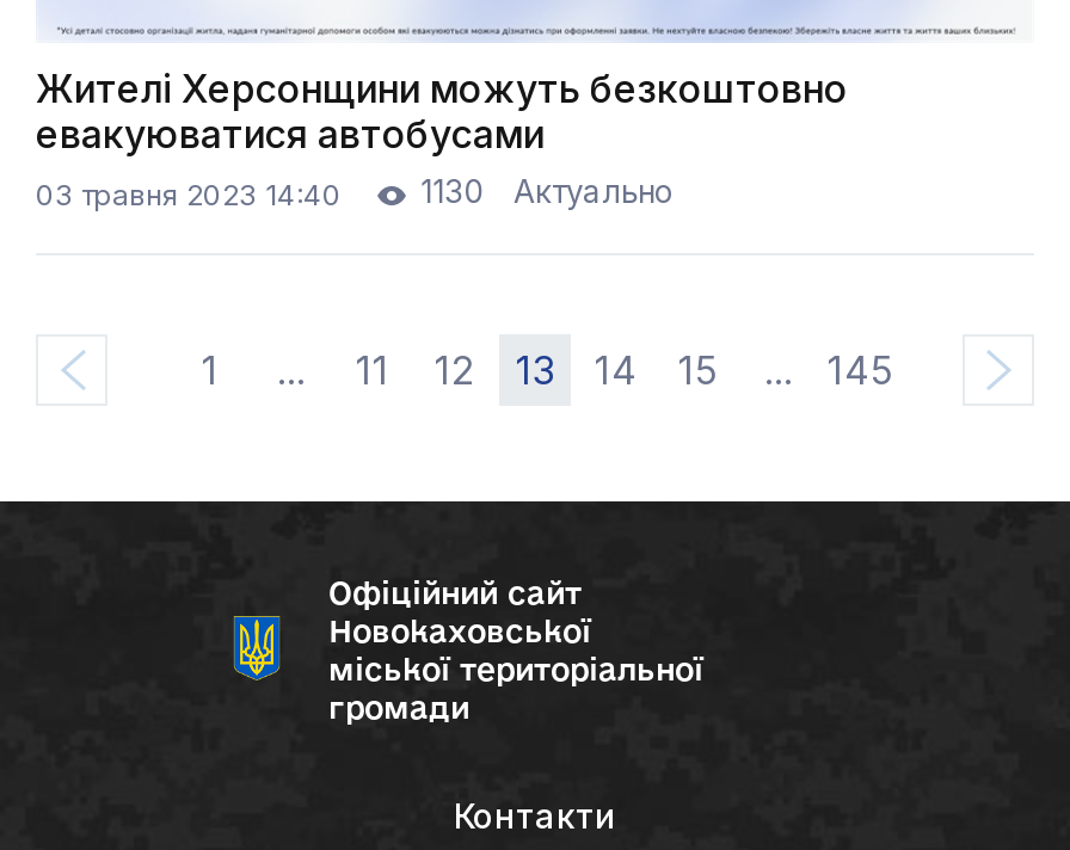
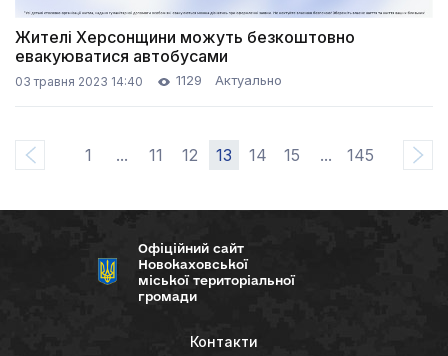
[36,173,674,212] 03 травня 2023 14:40 1130 Актуально -> [15,72,282,89] 03 травня 2023 14:40 1129 Актуально

